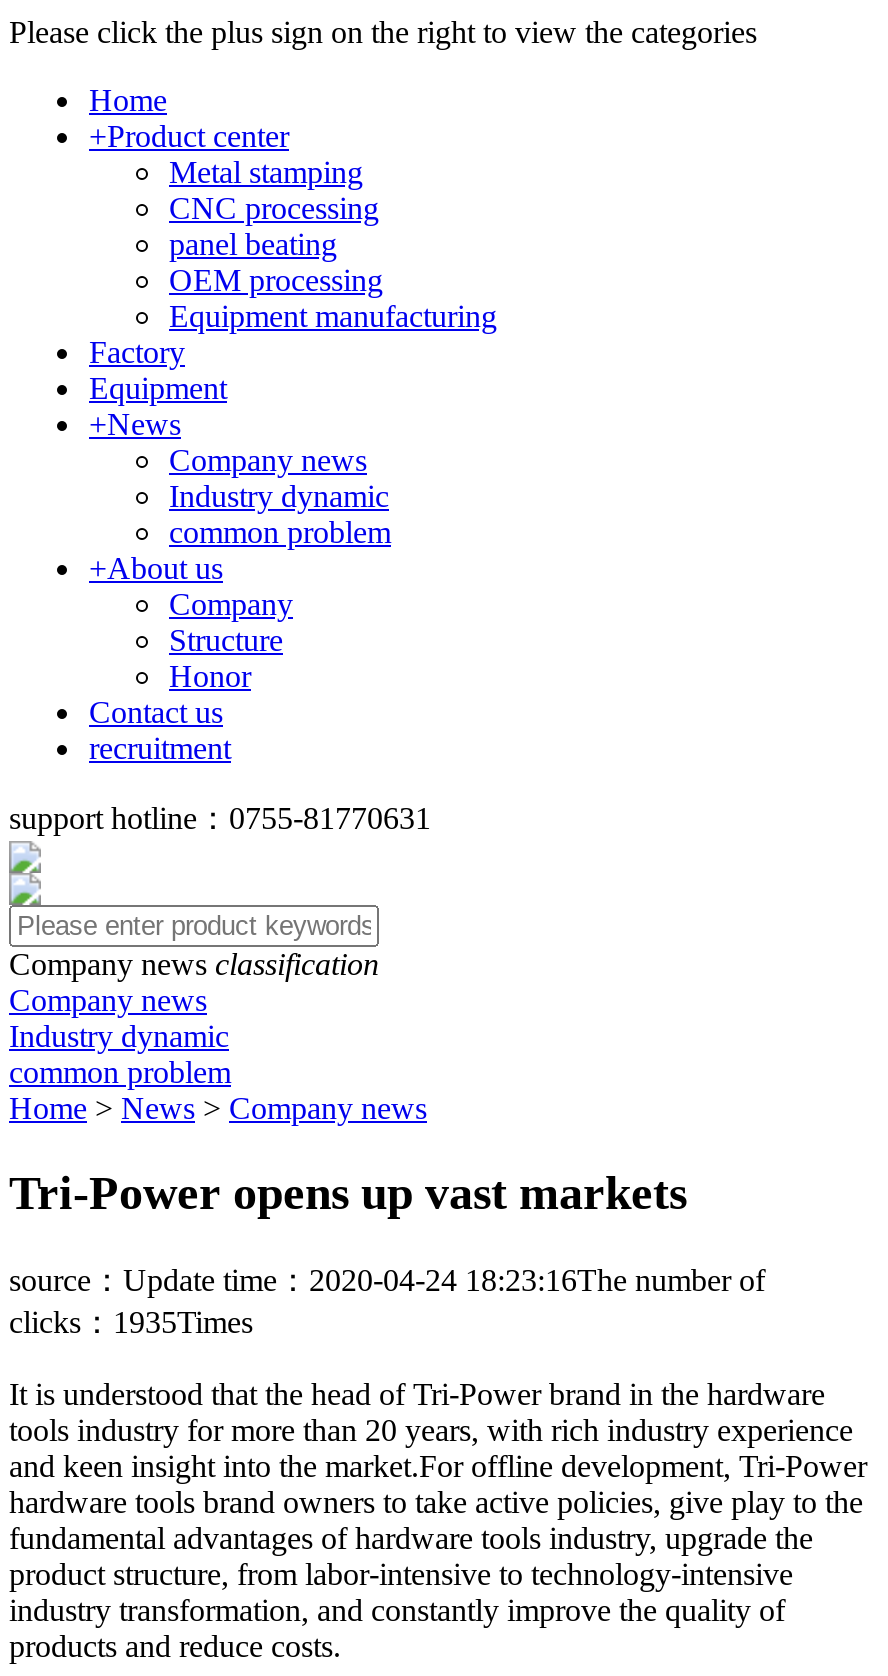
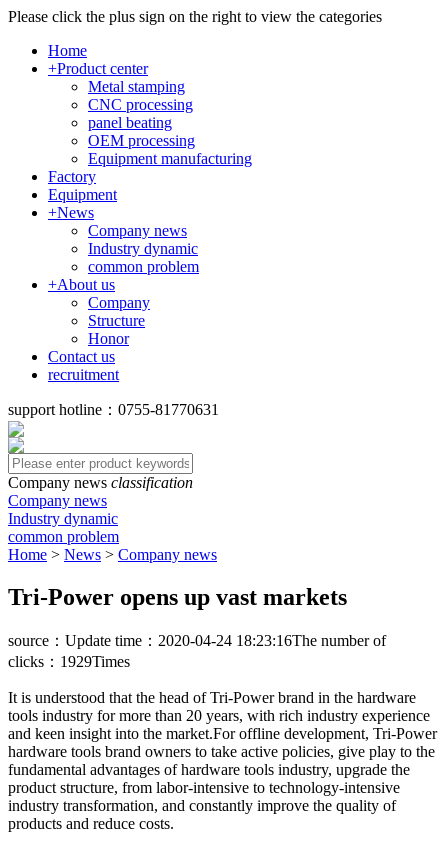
[9,1305,253,1339] clicks：1935Times -> [8,653,130,670] clicks：1929Times

